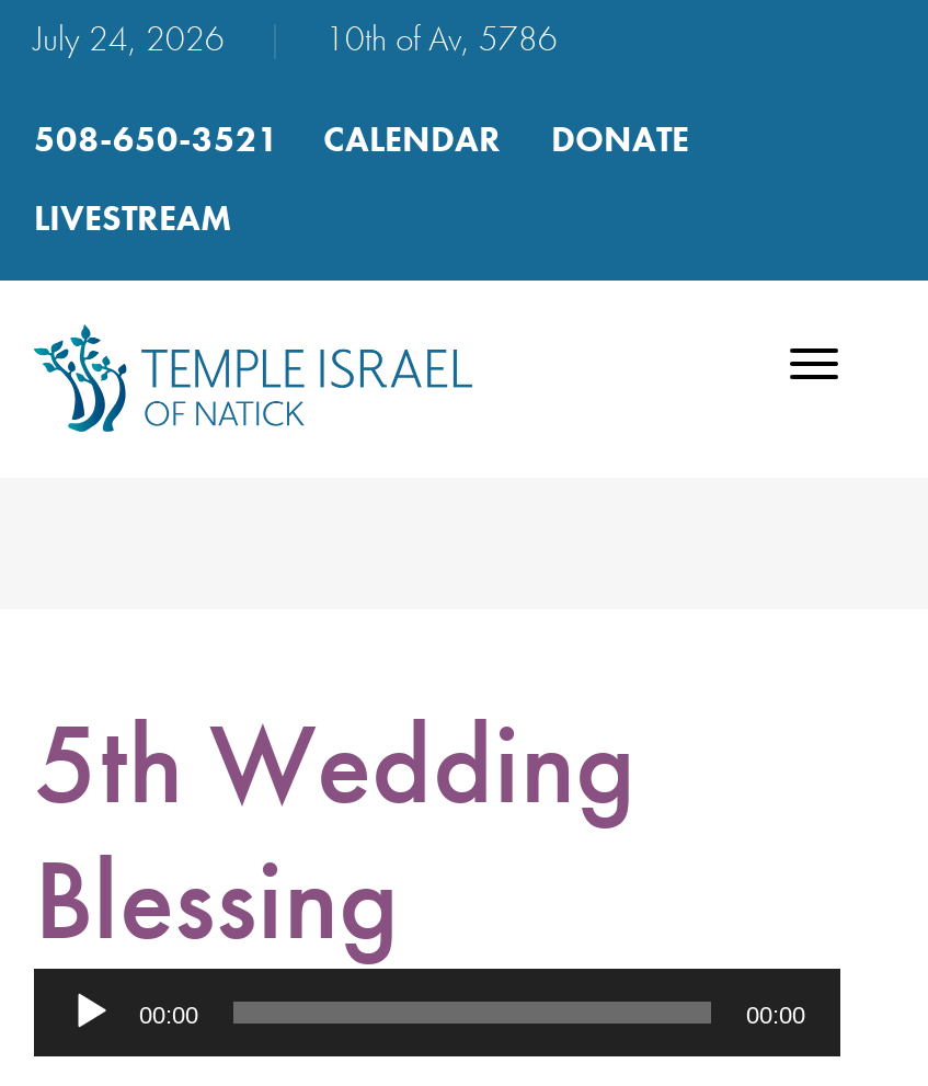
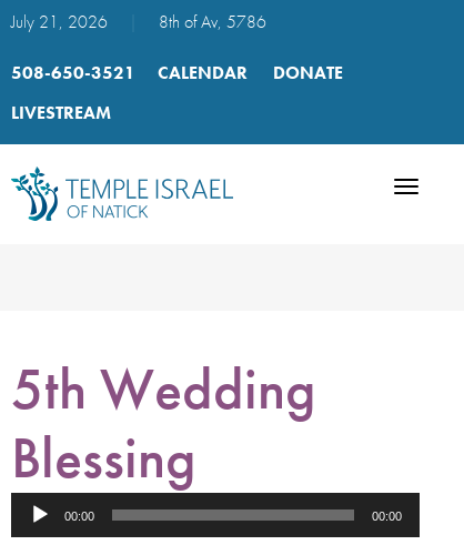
[34,15,233,61] July 24, 2026 -> [11,10,112,33] July 21, 2026
[325,15,558,61] 10th of Av, 5786 -> [159,10,266,33] 8th of Av, 5786

